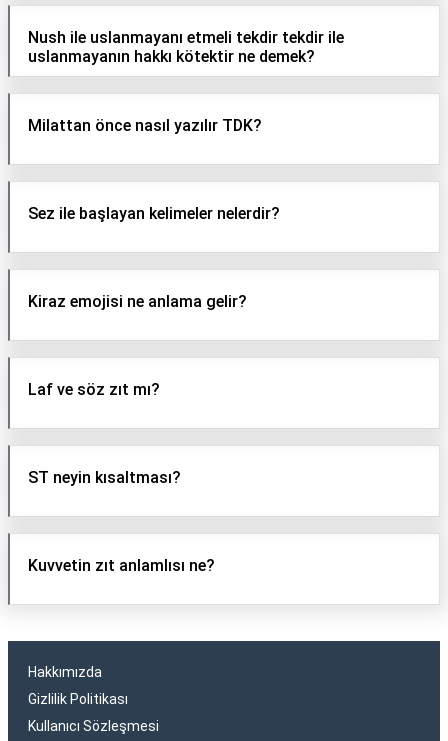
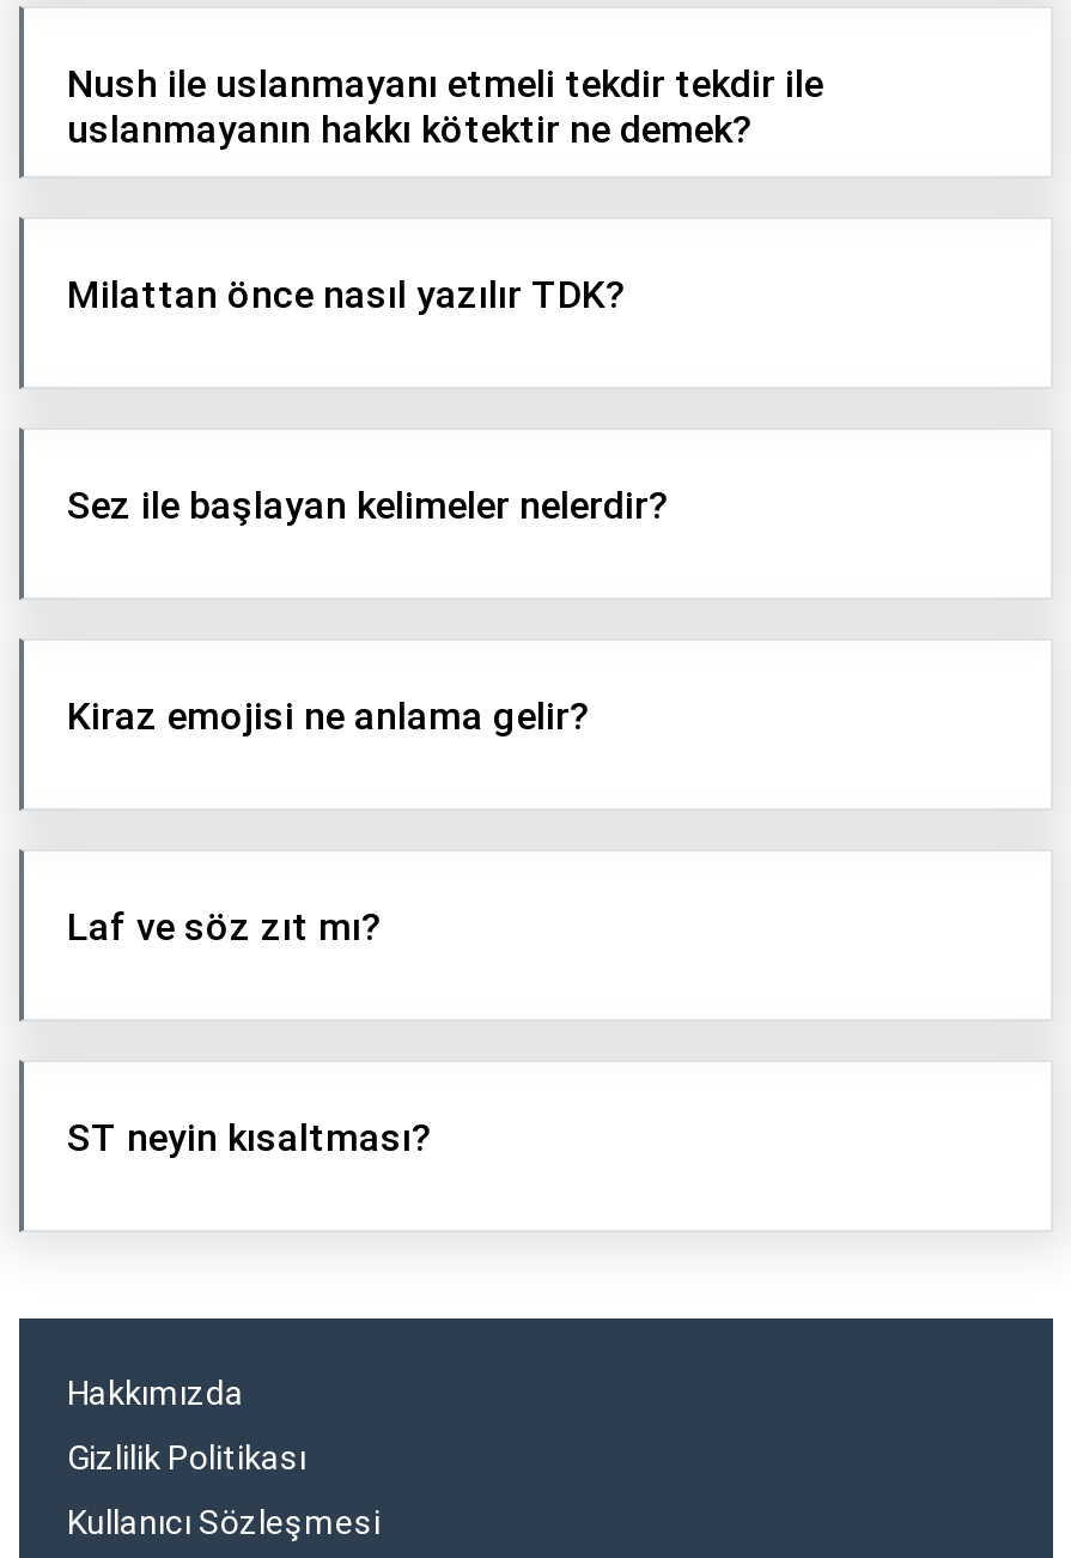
[28,556,215,575] Kuvvetin zıt anlamlısı ne? -> none

